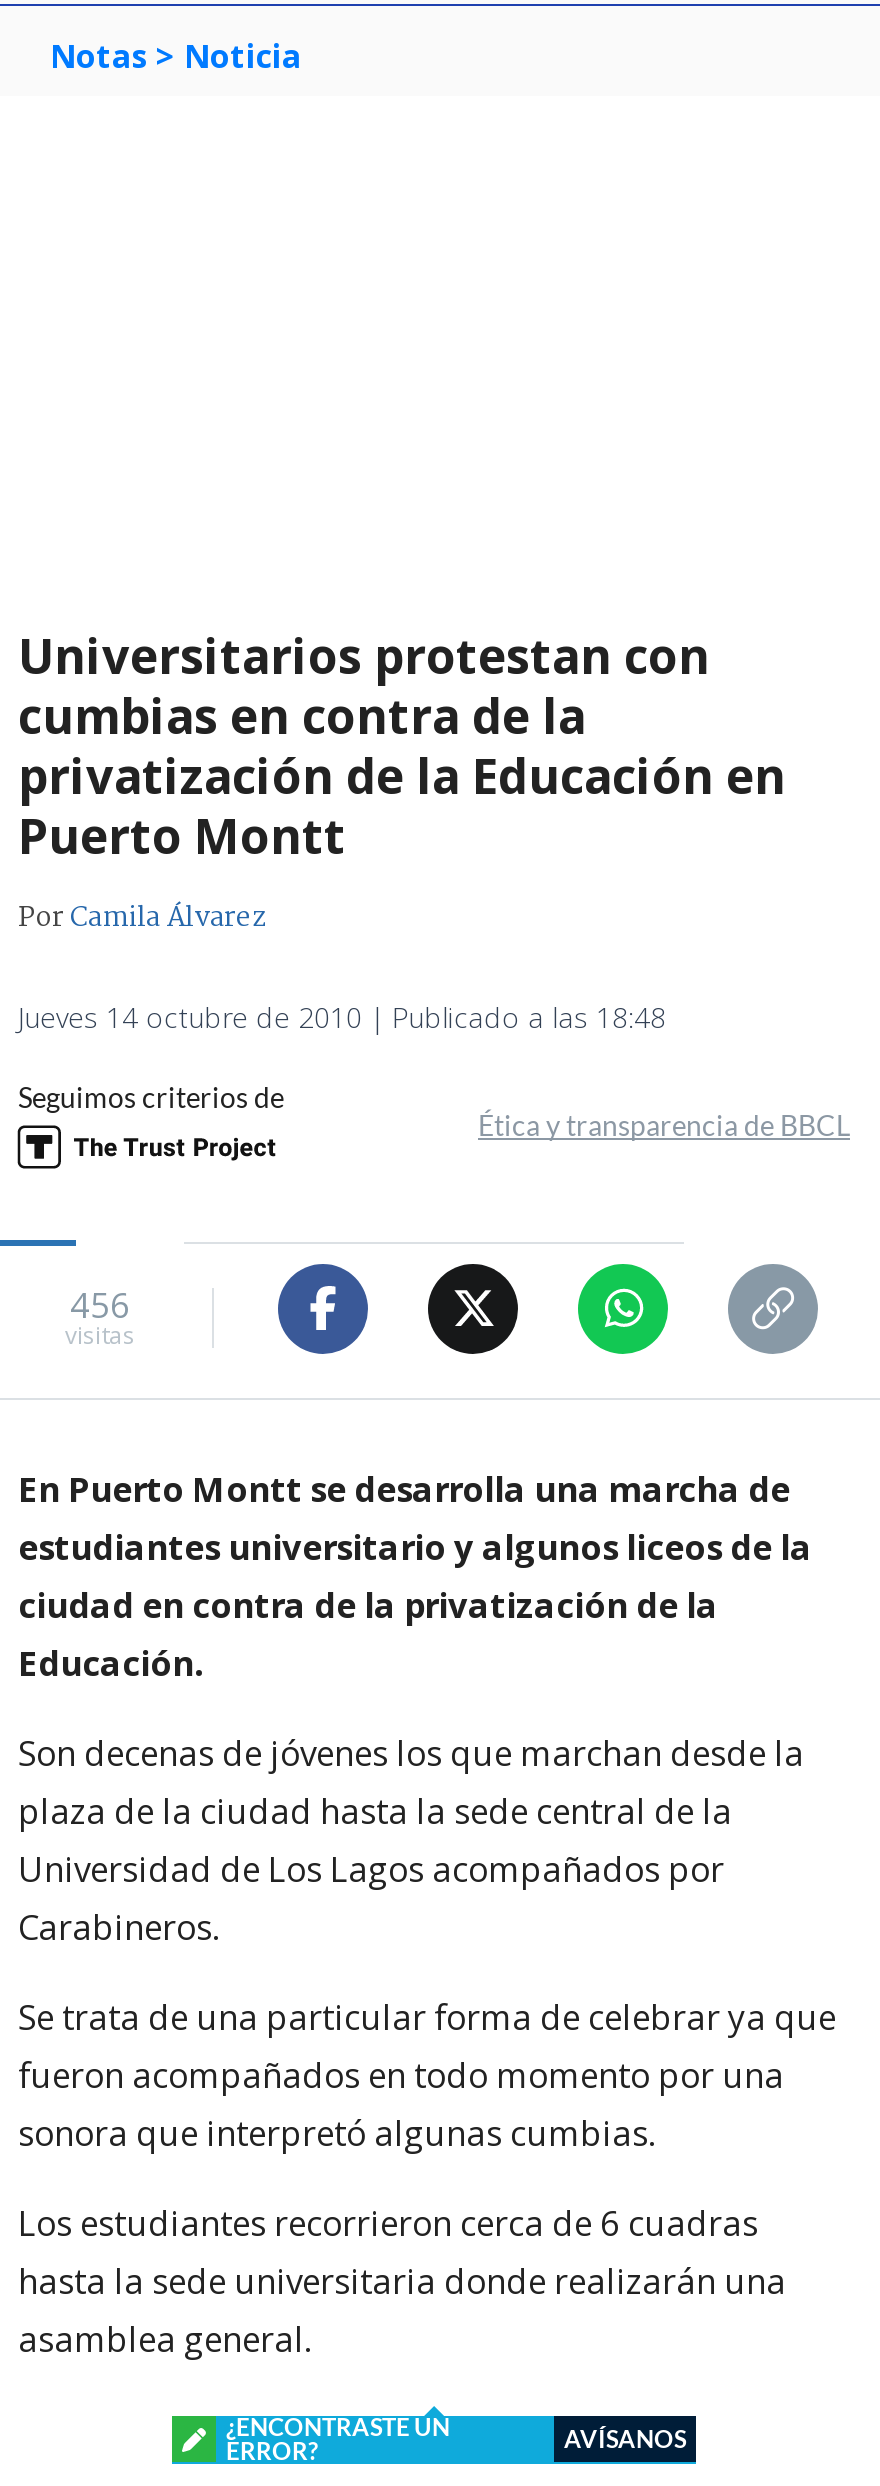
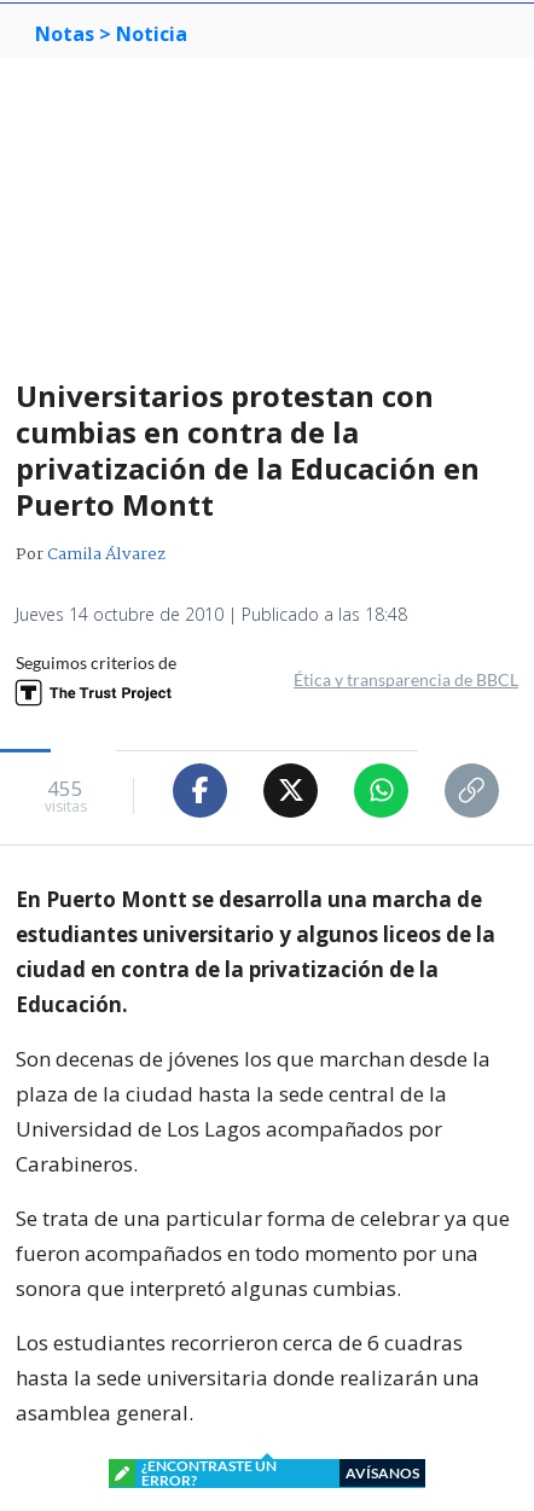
[70,1283,130,1329] 456 -> [47,775,83,802] 455

